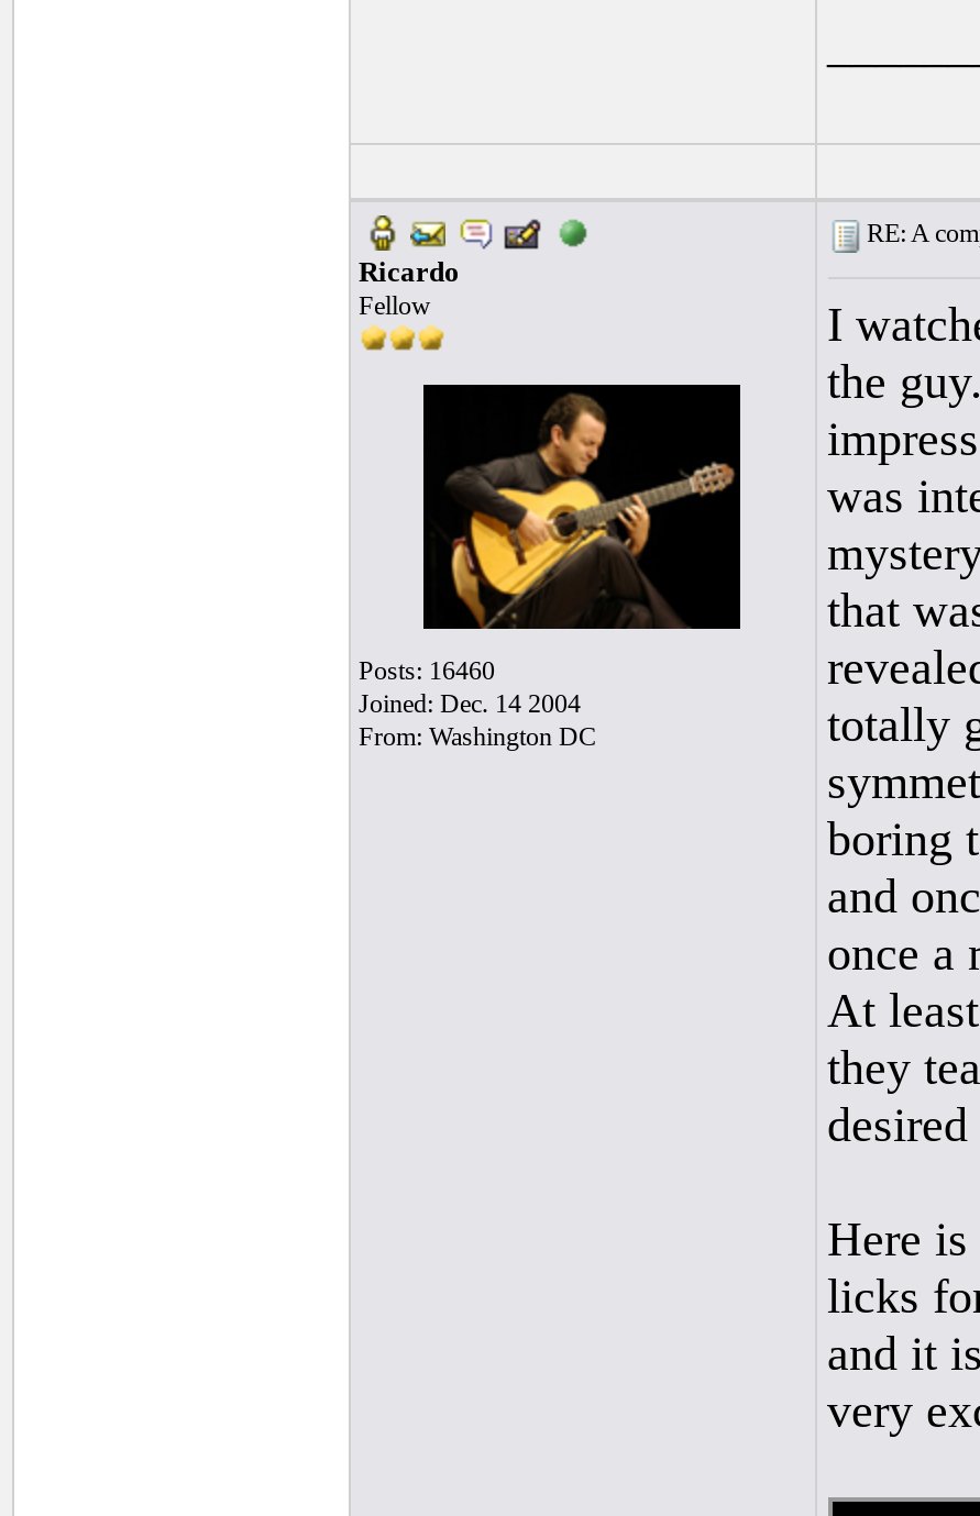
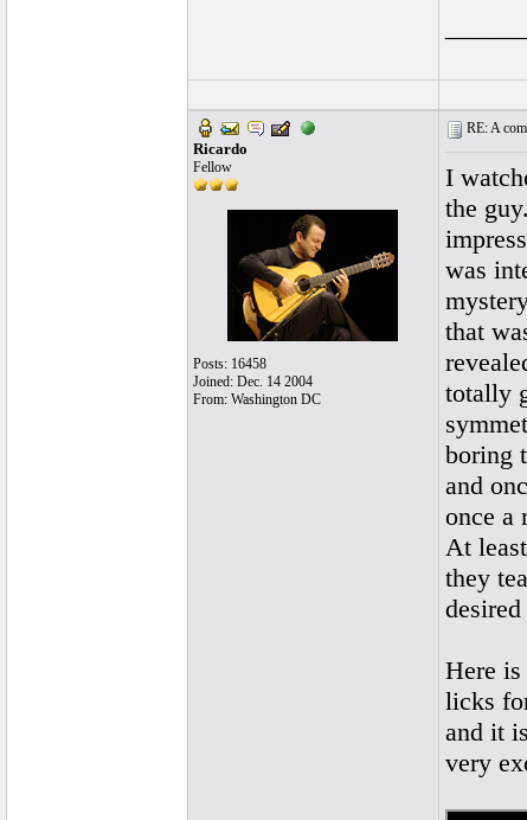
[359,655,495,686] Posts: 16460 -> [192,355,266,372] Posts: 16458

